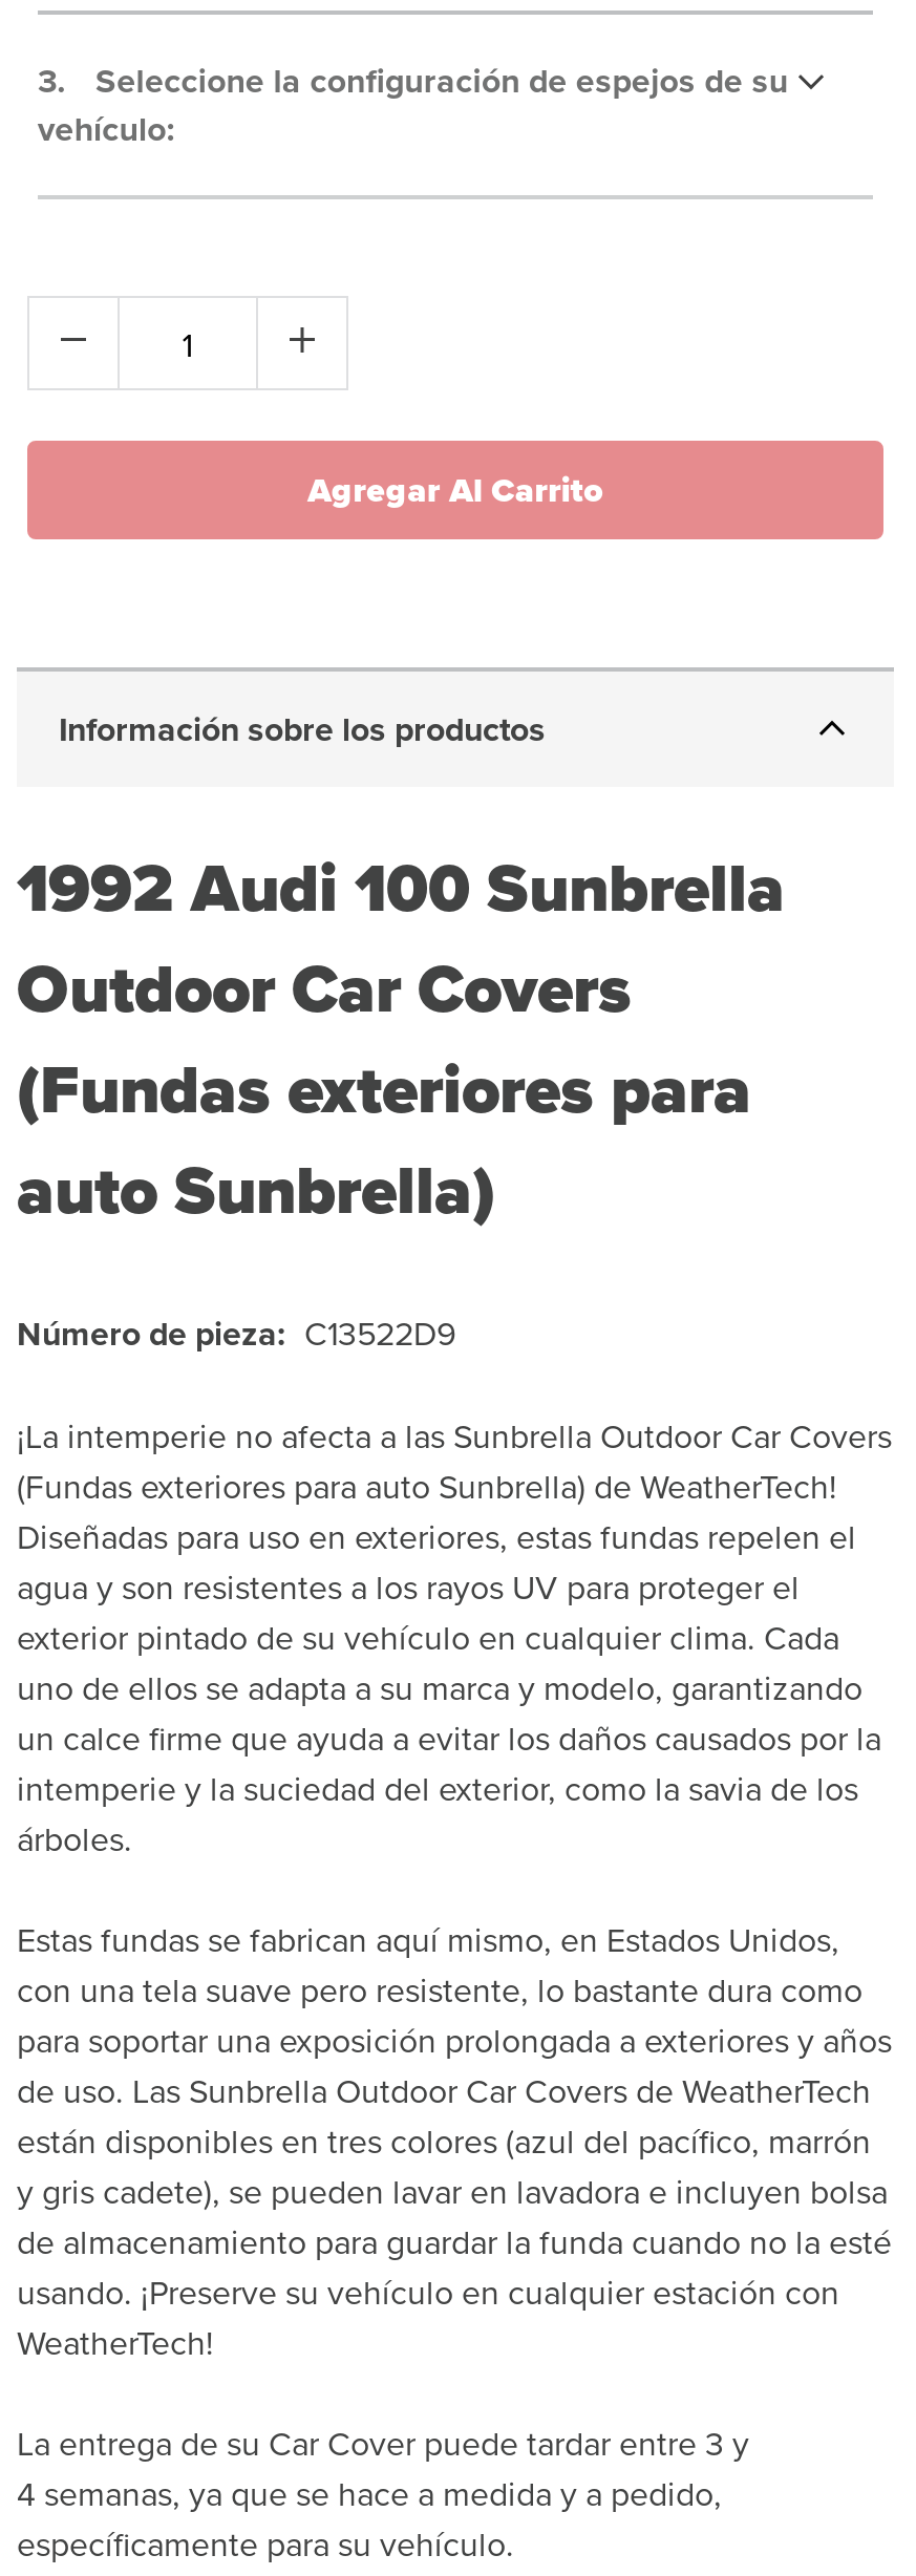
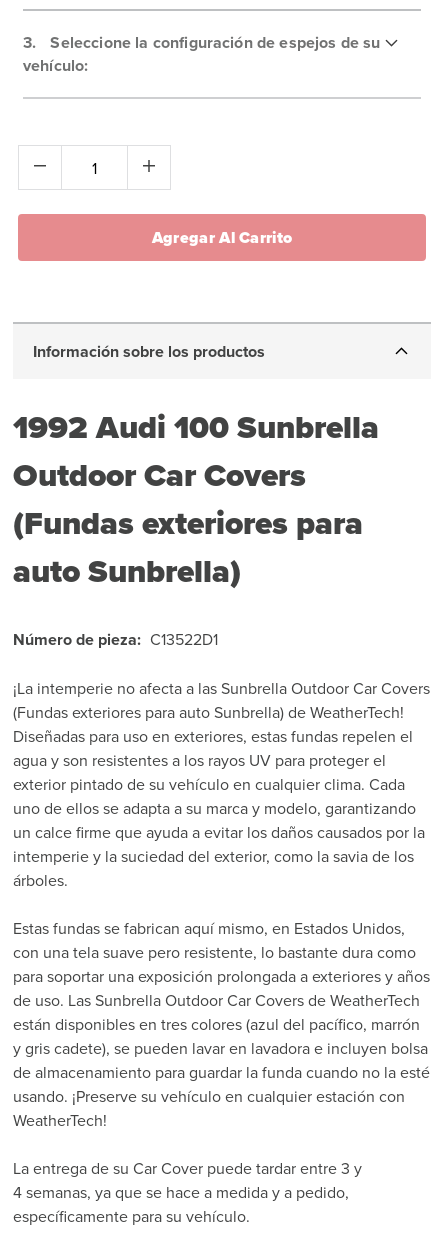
[17,1310,455,1359] Número de pieza: C13522D9 -> [13,628,218,651] Número de pieza: C13522D1

